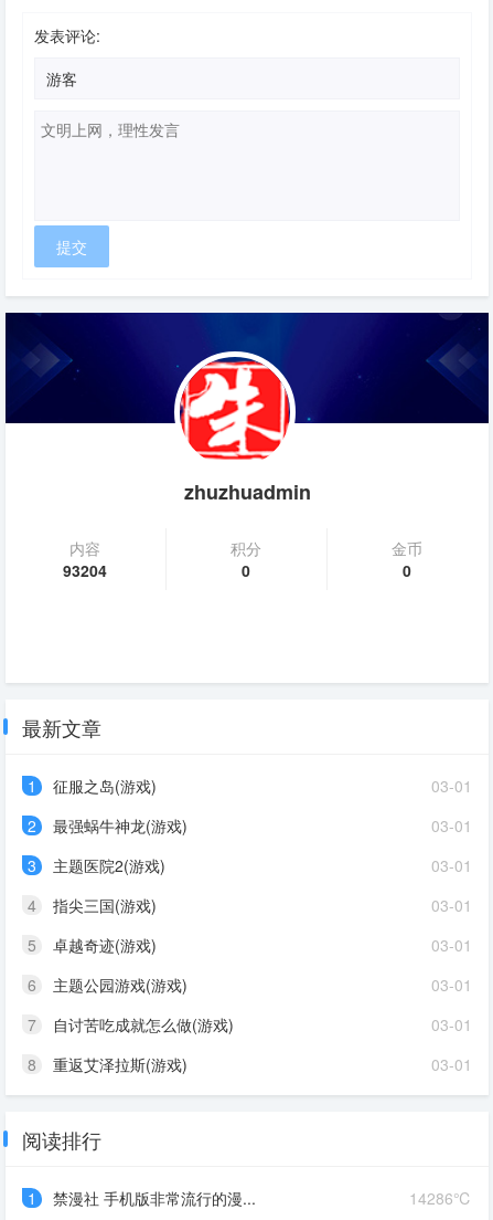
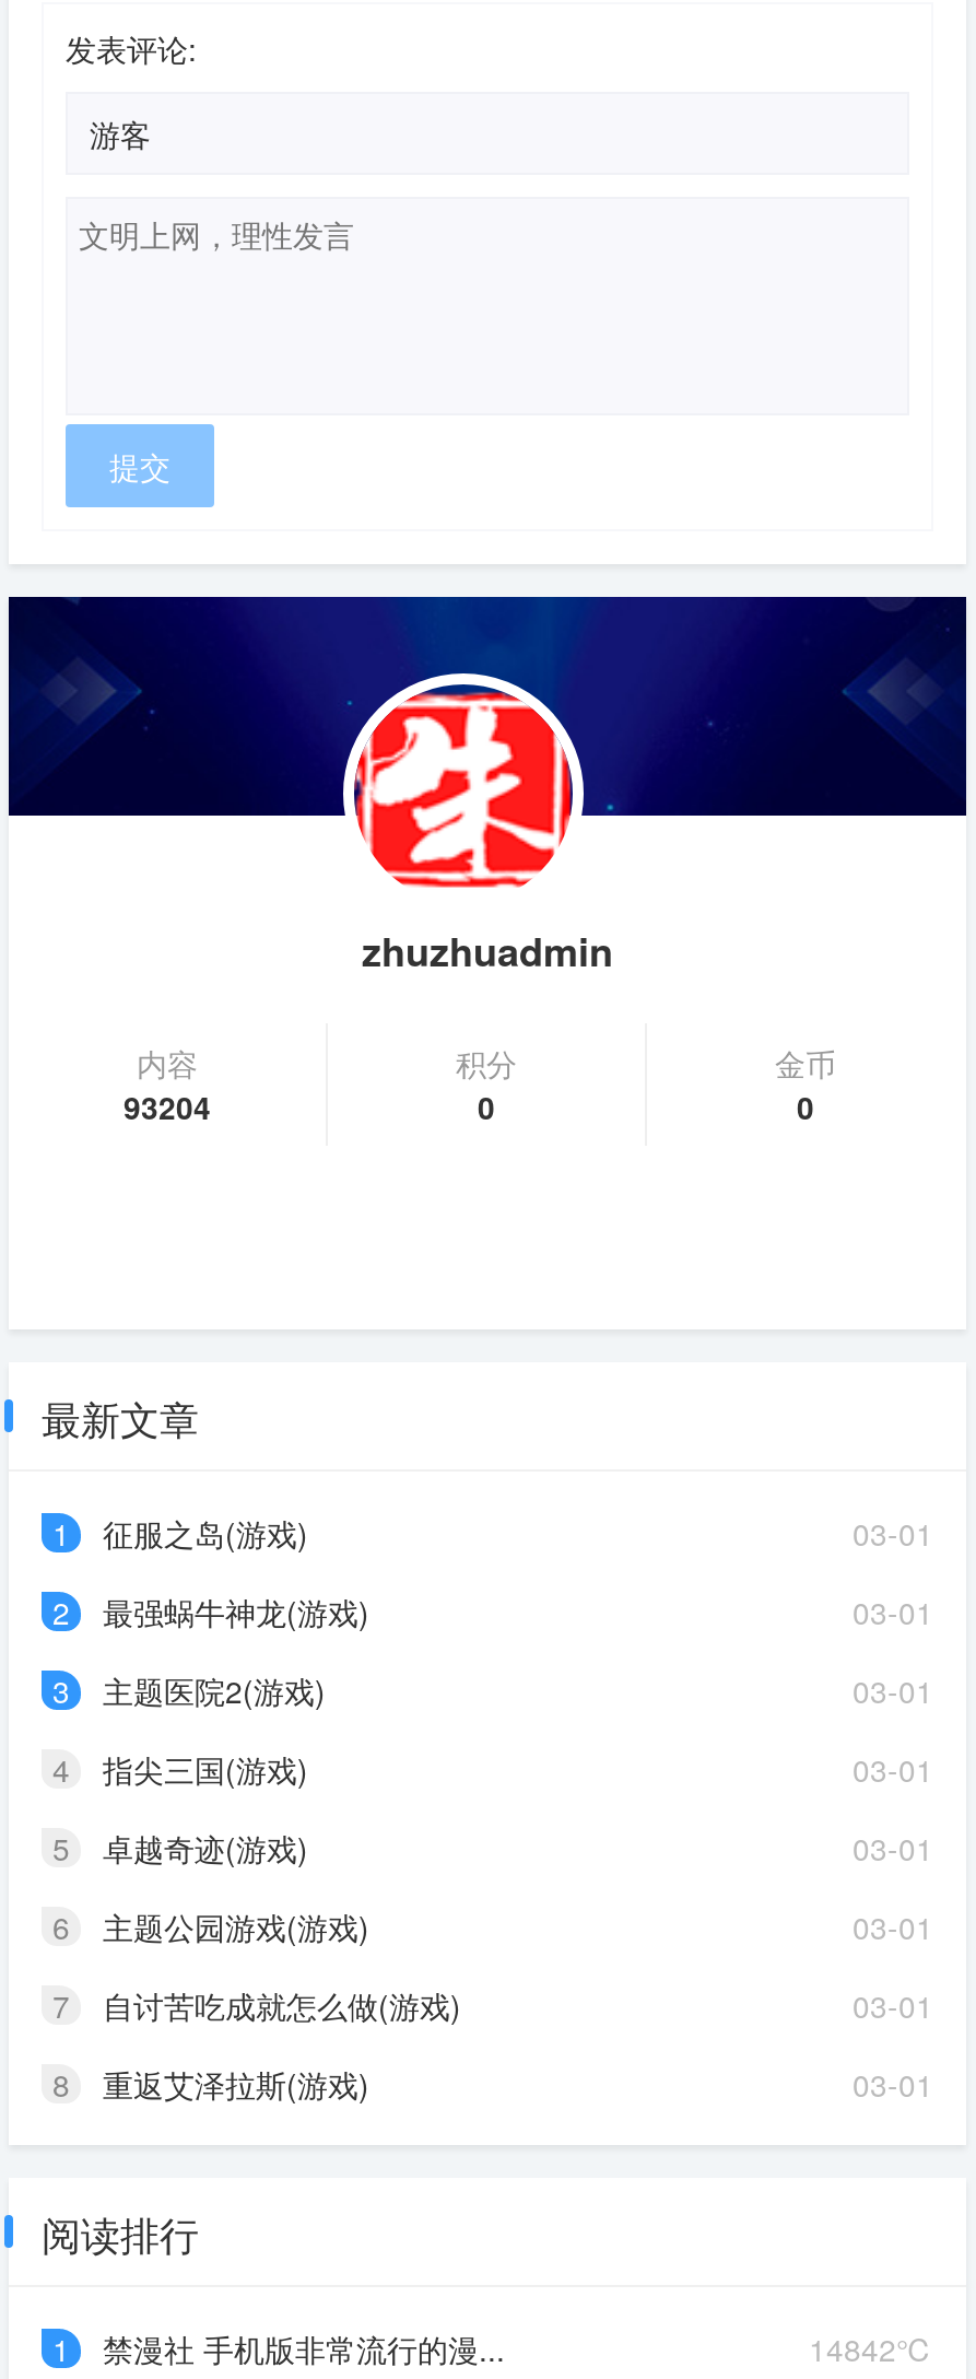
[409,1187,472,1209] 14286℃ -> [809,2327,933,2370] 14842℃

